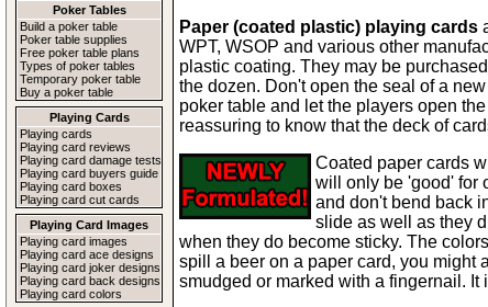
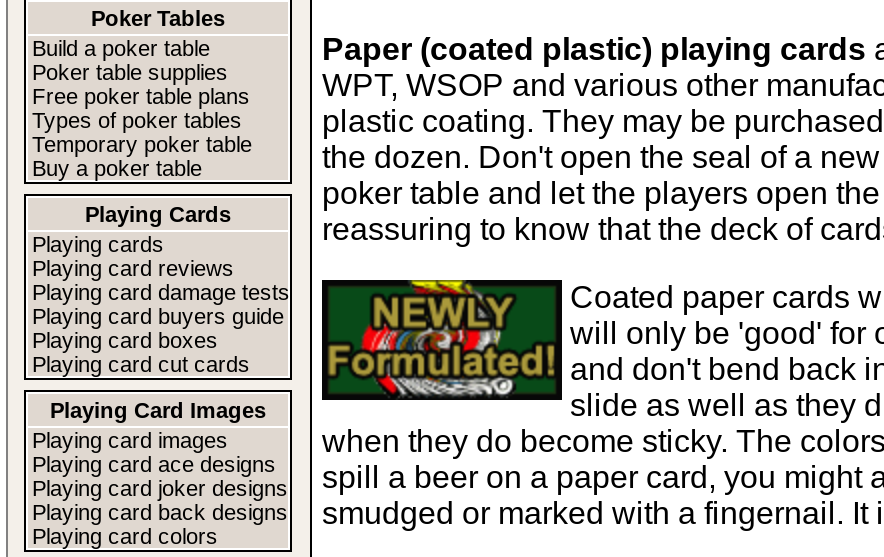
[182,152,308,218] [image] -> [328,278,556,398] [image]

